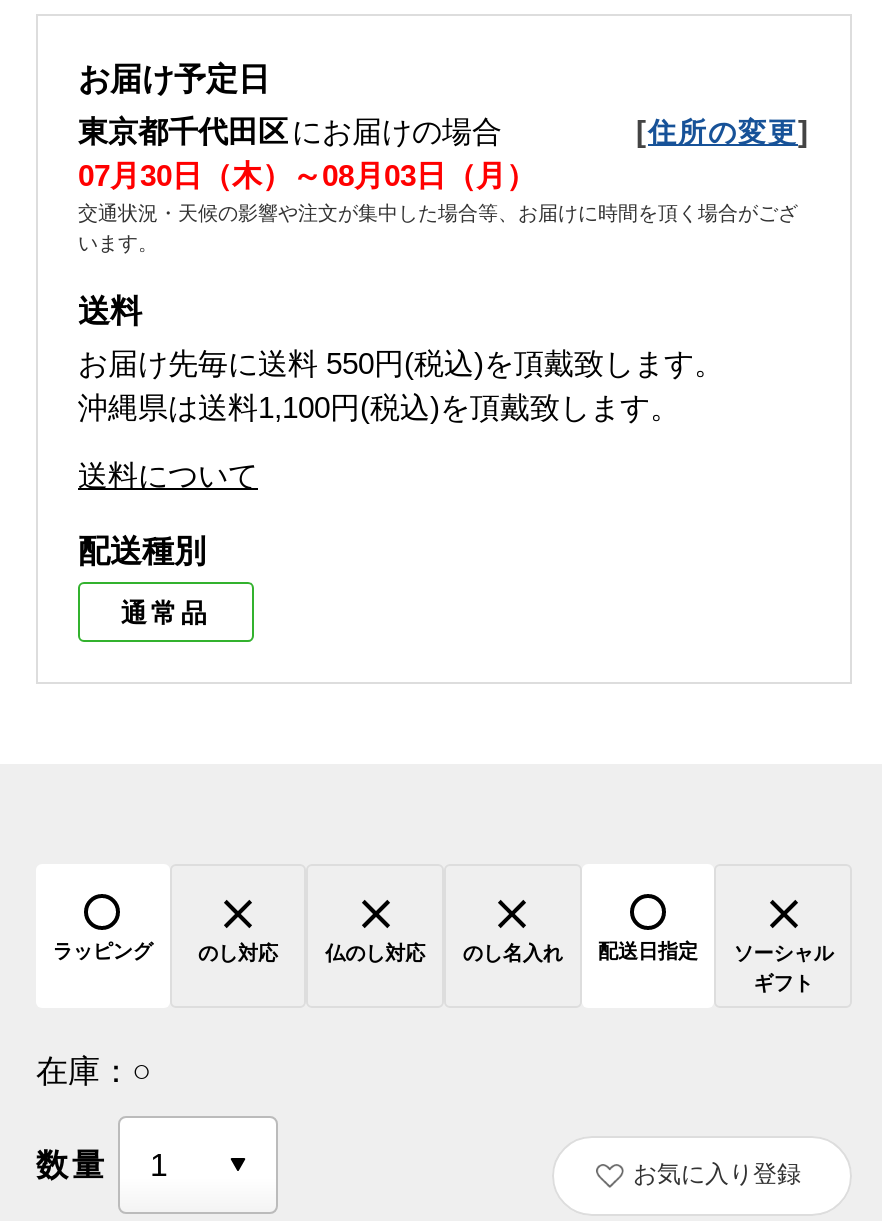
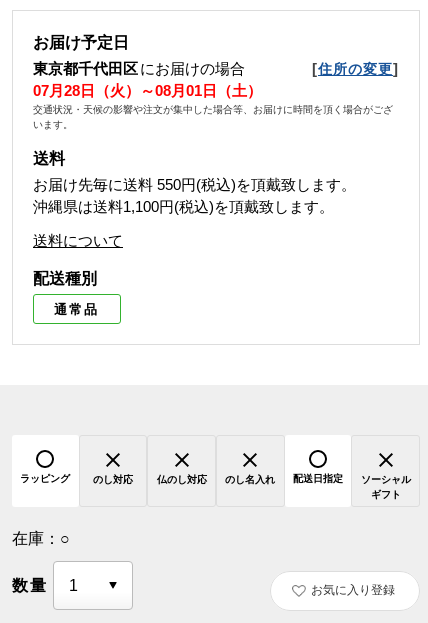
[78,159,536,193] 07月30日（木）～08月03日（月） -> [33,82,262,99] 07月28日（火）～08月01日（土）

